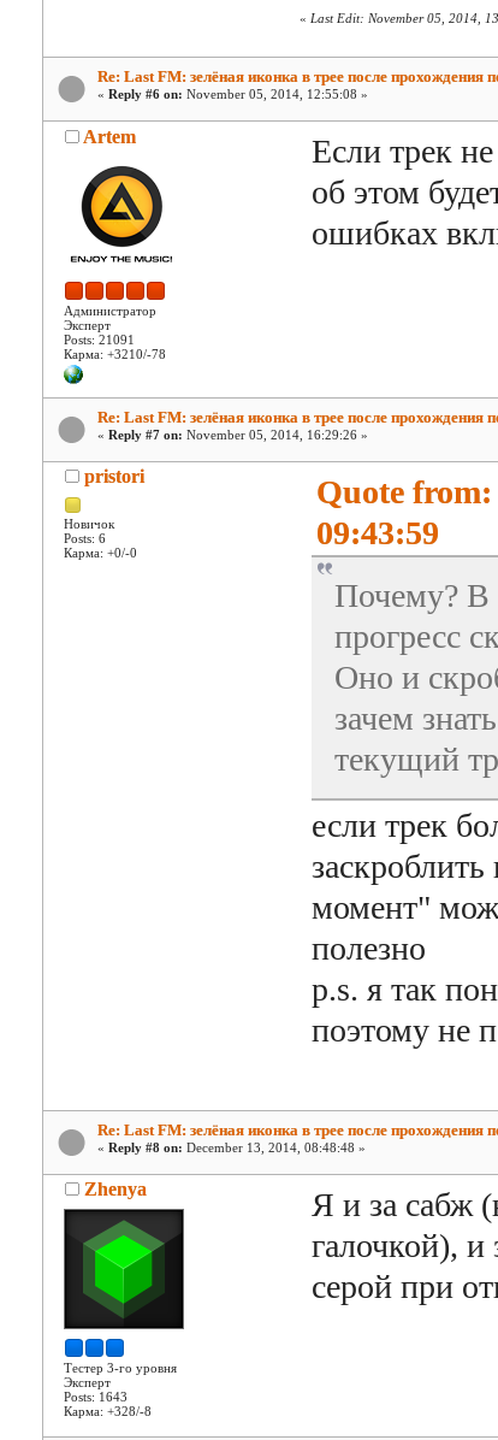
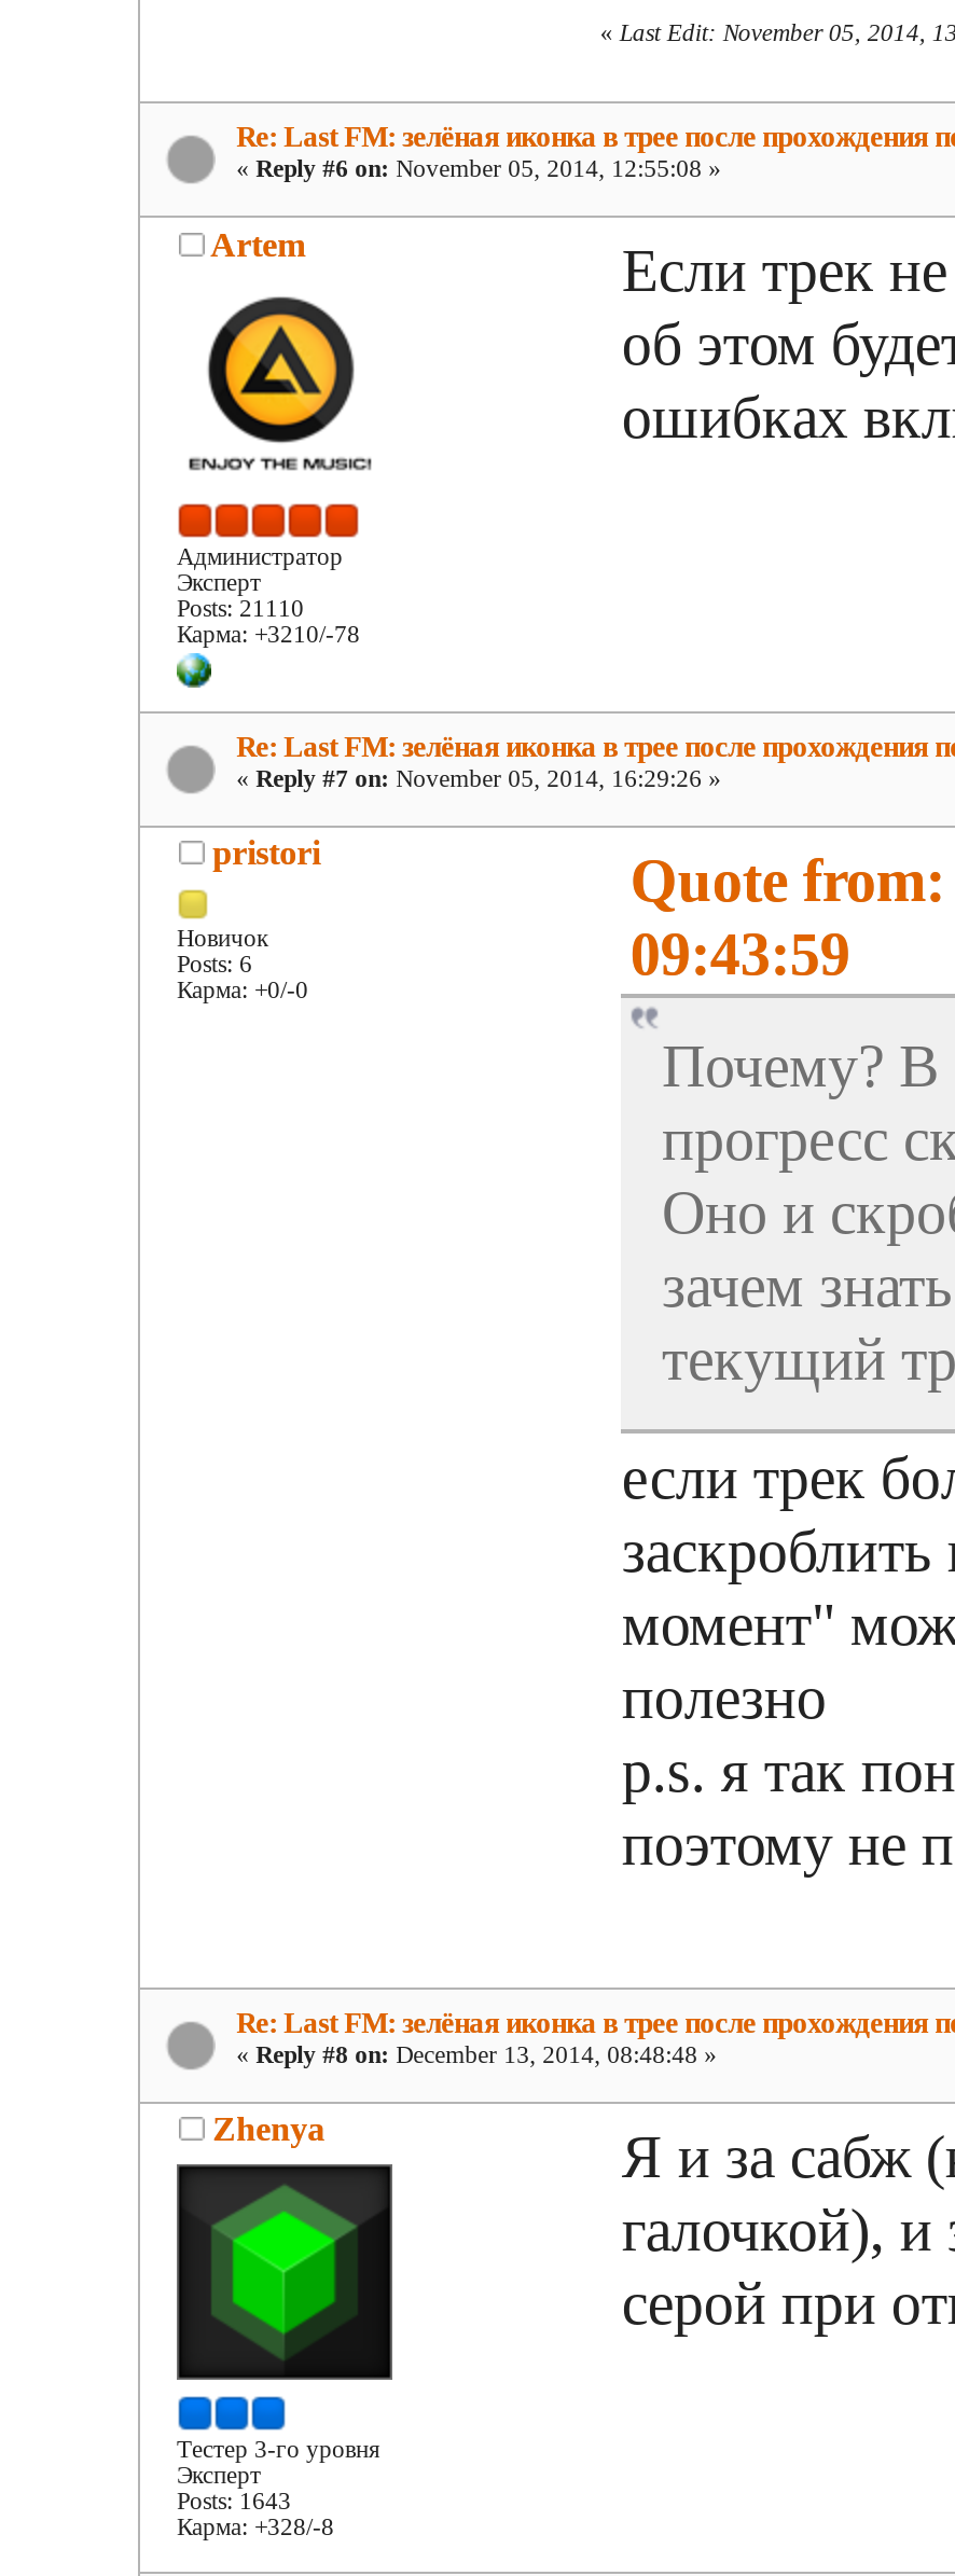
[64,332,135,346] Posts: 21091 -> [177,594,304,620] Posts: 21110

